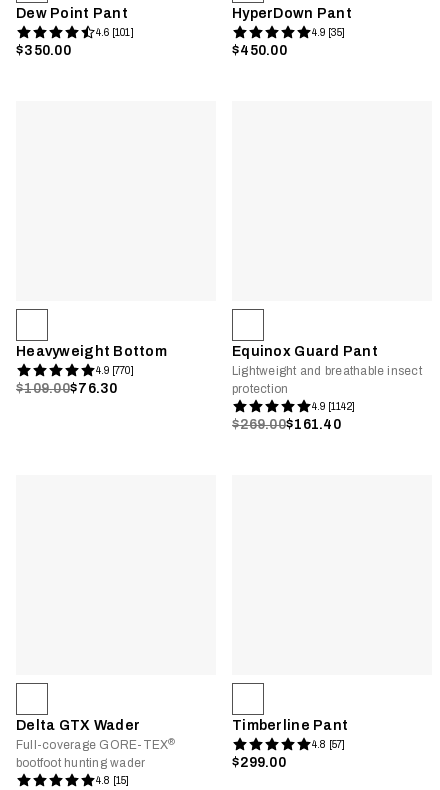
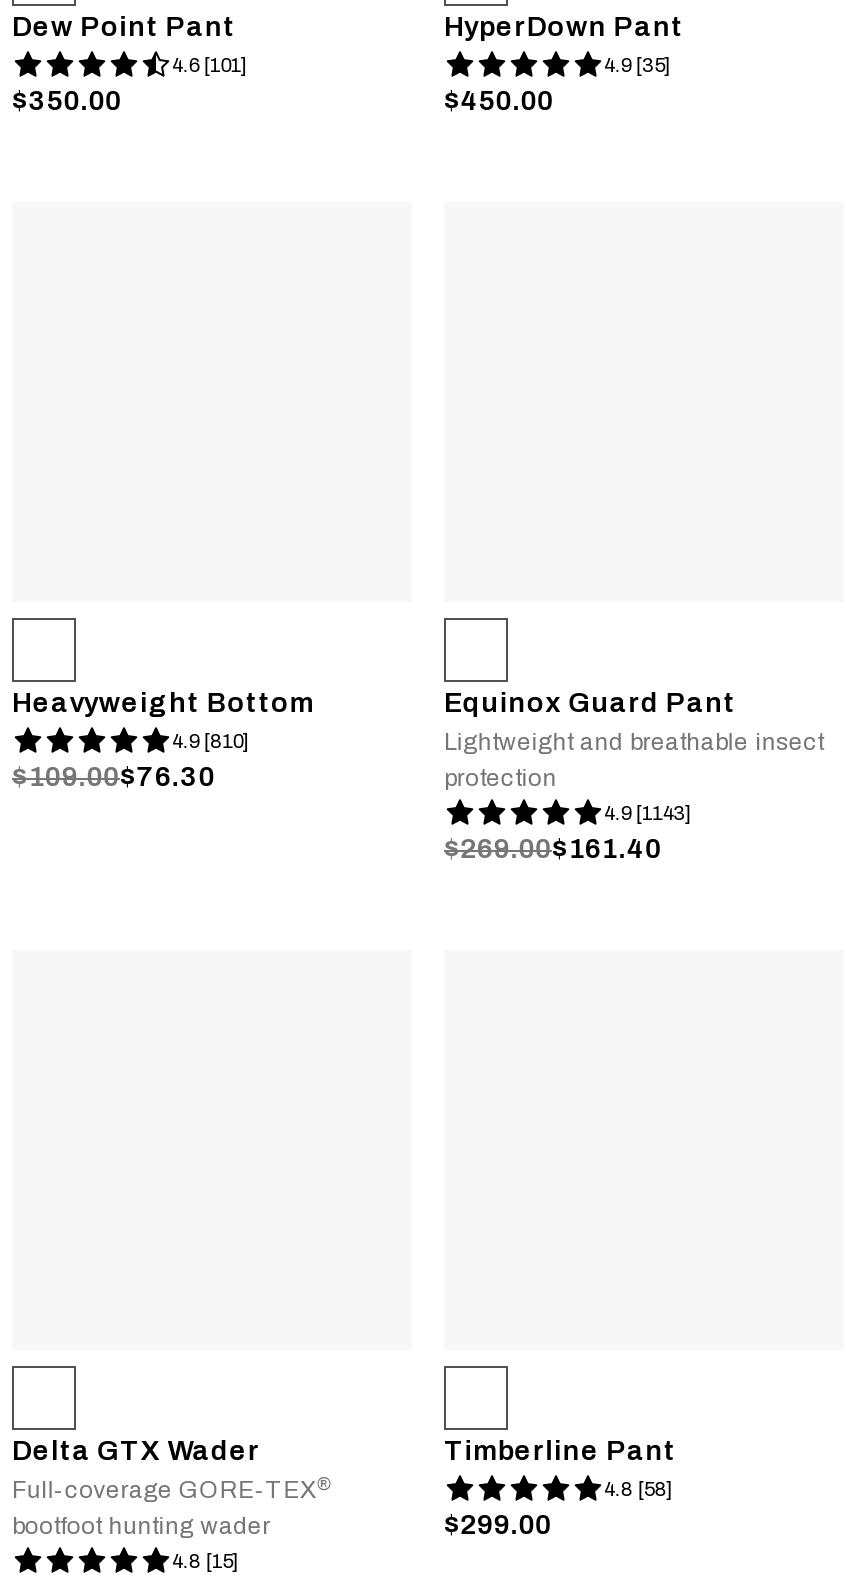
[96,365,134,376] 4.9 [770] -> [172,730,250,752] 4.9 [810]
[312,401,355,412] 4.9 [1142] -> [604,802,692,824] 4.9 [1143]
[312,739,346,750] 4.8 [57] -> [604,1478,673,1500] 4.8 [58]

